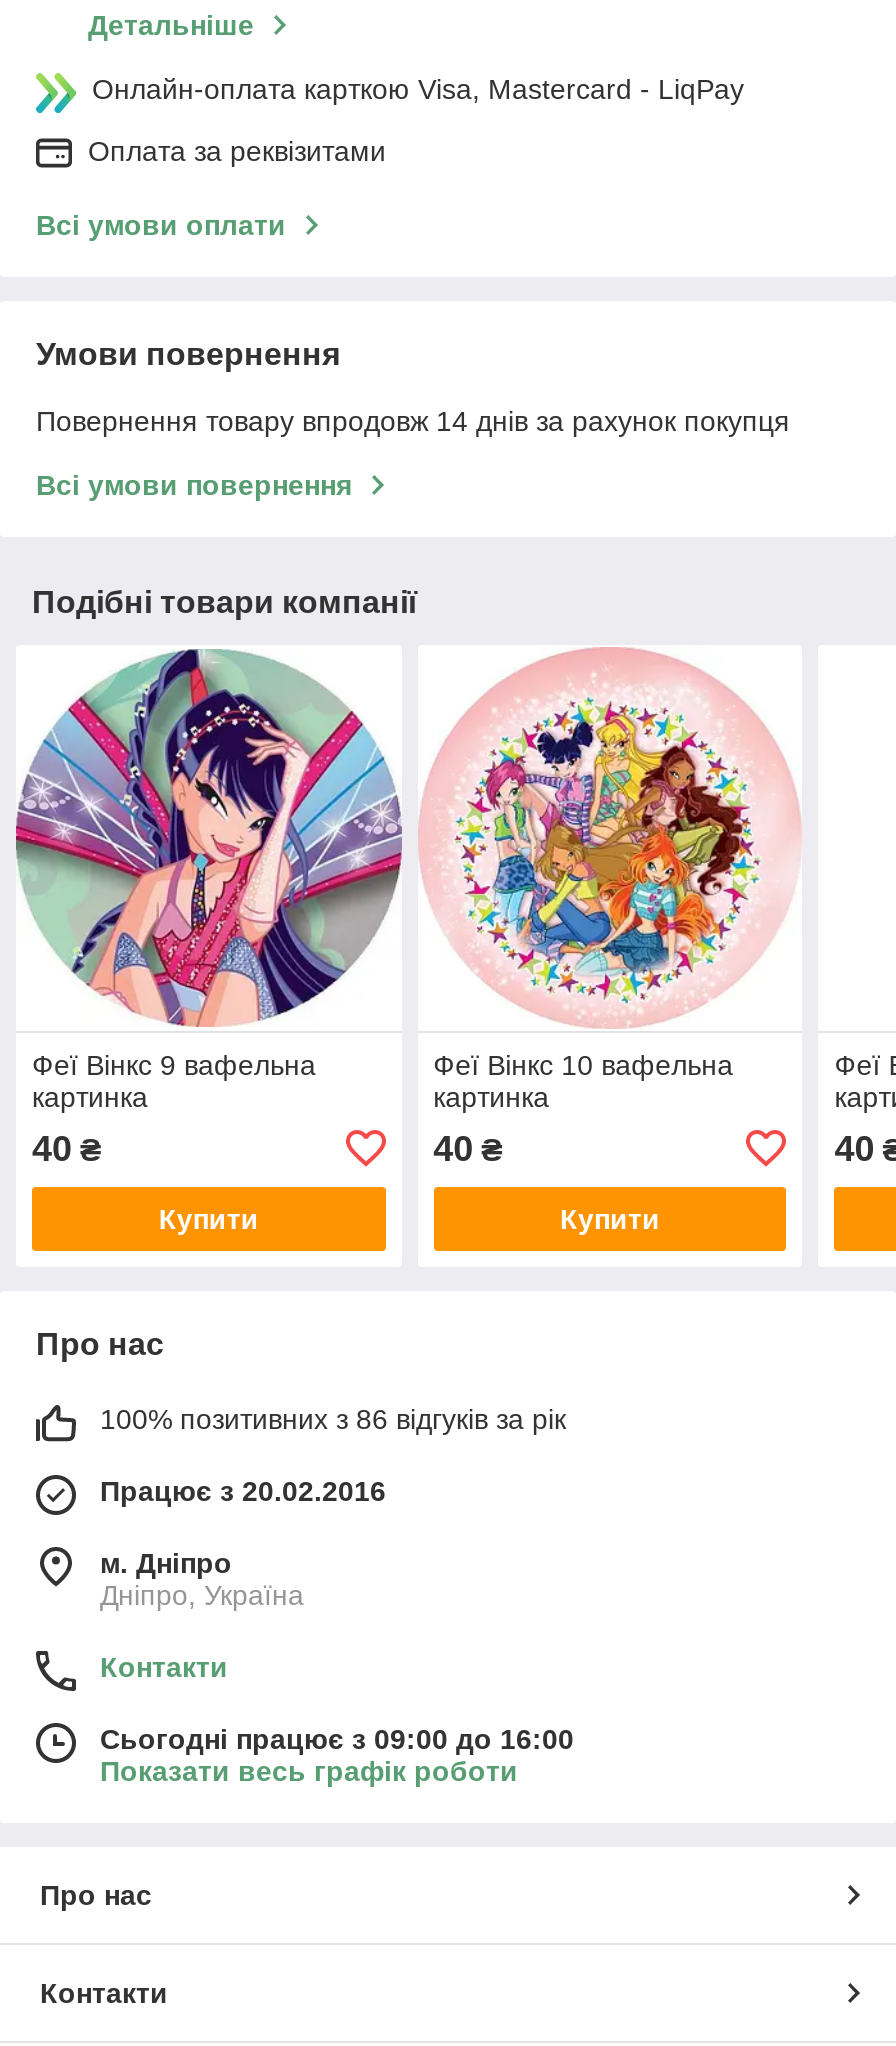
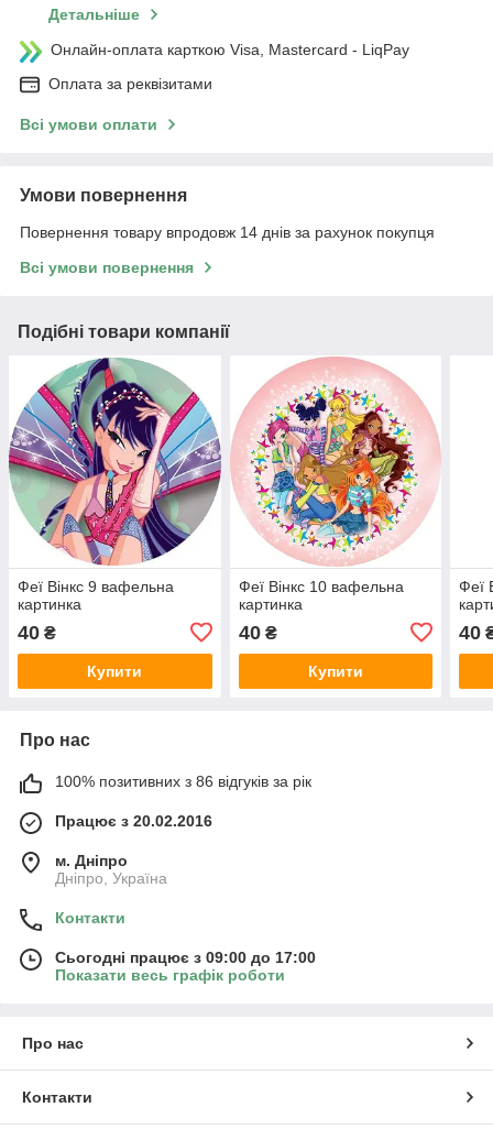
[100,1723,574,1755] Сьогодні працює з 09:00 до 16:00 -> [55,948,316,966] Сьогодні працює з 09:00 до 17:00

